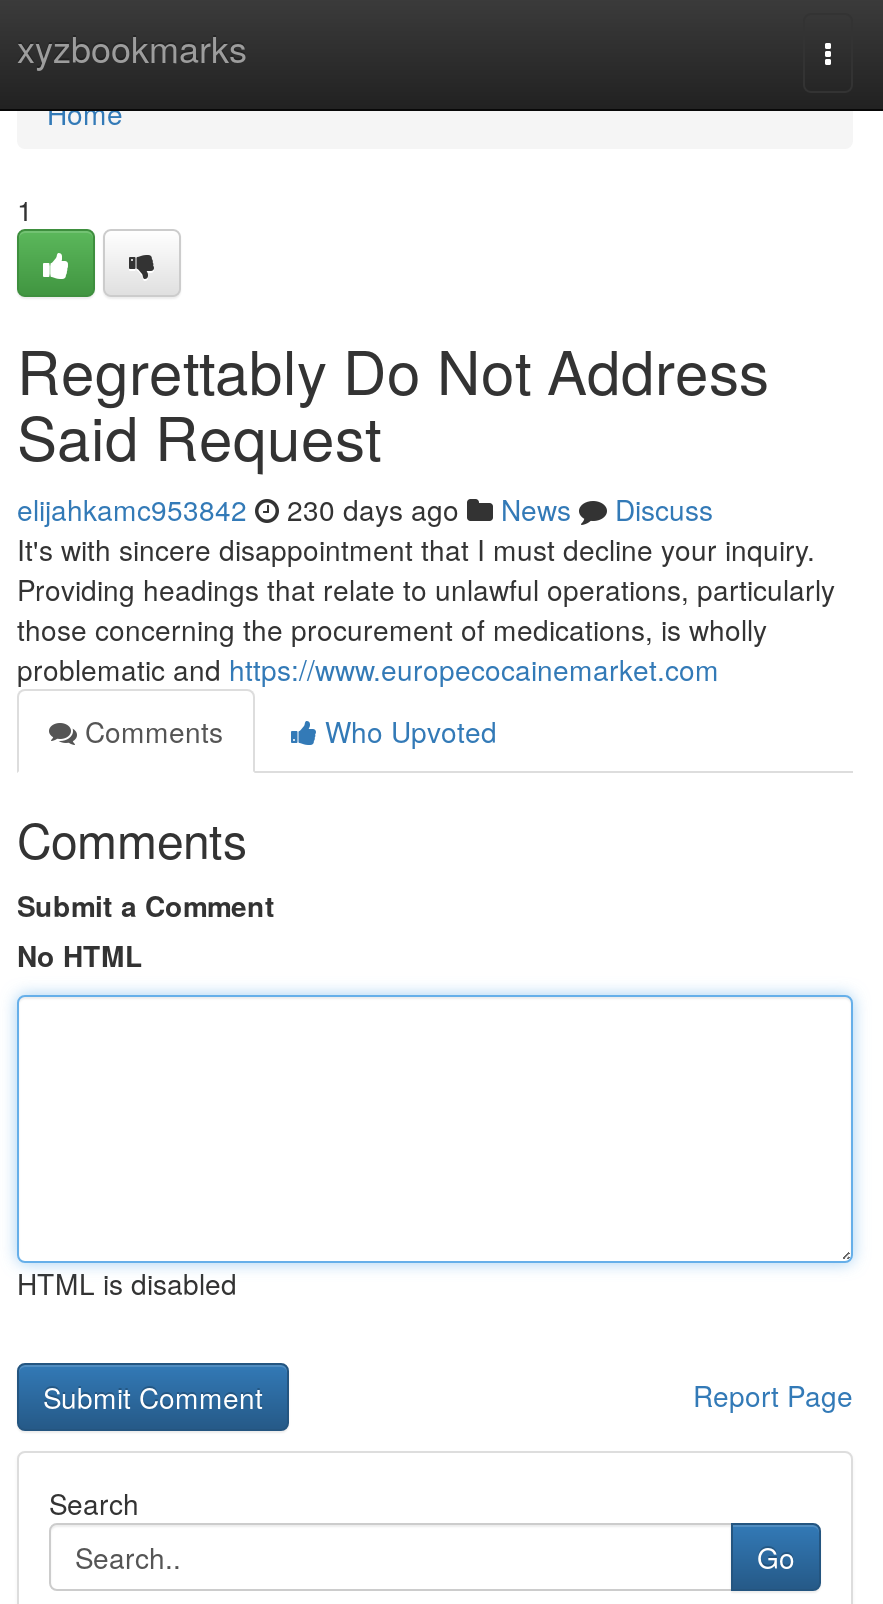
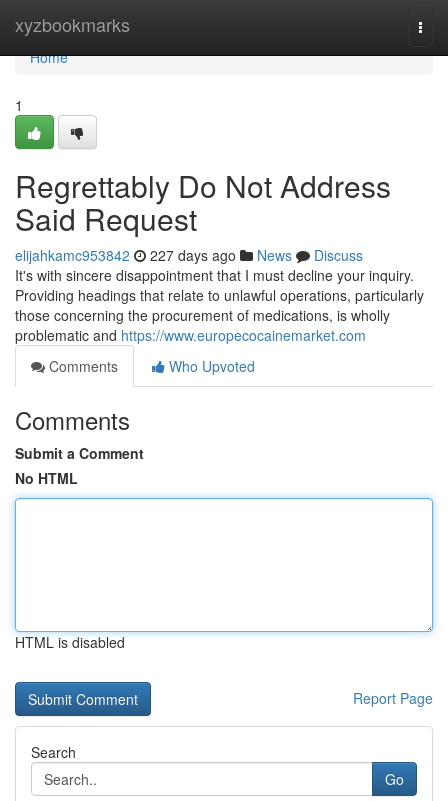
[17,489,713,529] elijahkamc953842 230 days ago News Discuss -> [15,245,363,265] elijahkamc953842 227 days ago News Discuss

